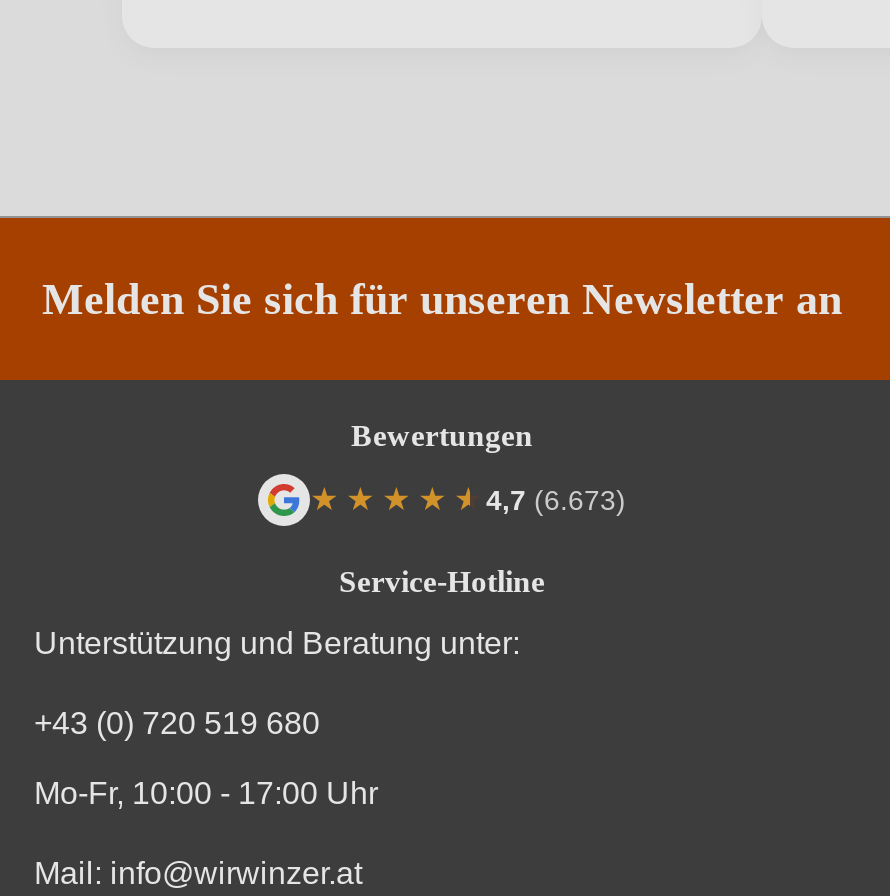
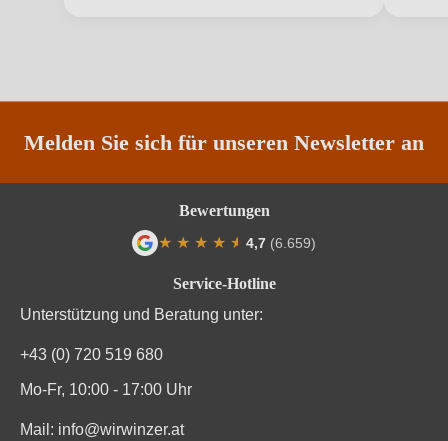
[486,483,626,515] 4,7 (6.673) -> [246,234,316,250] 4,7 (6.659)

